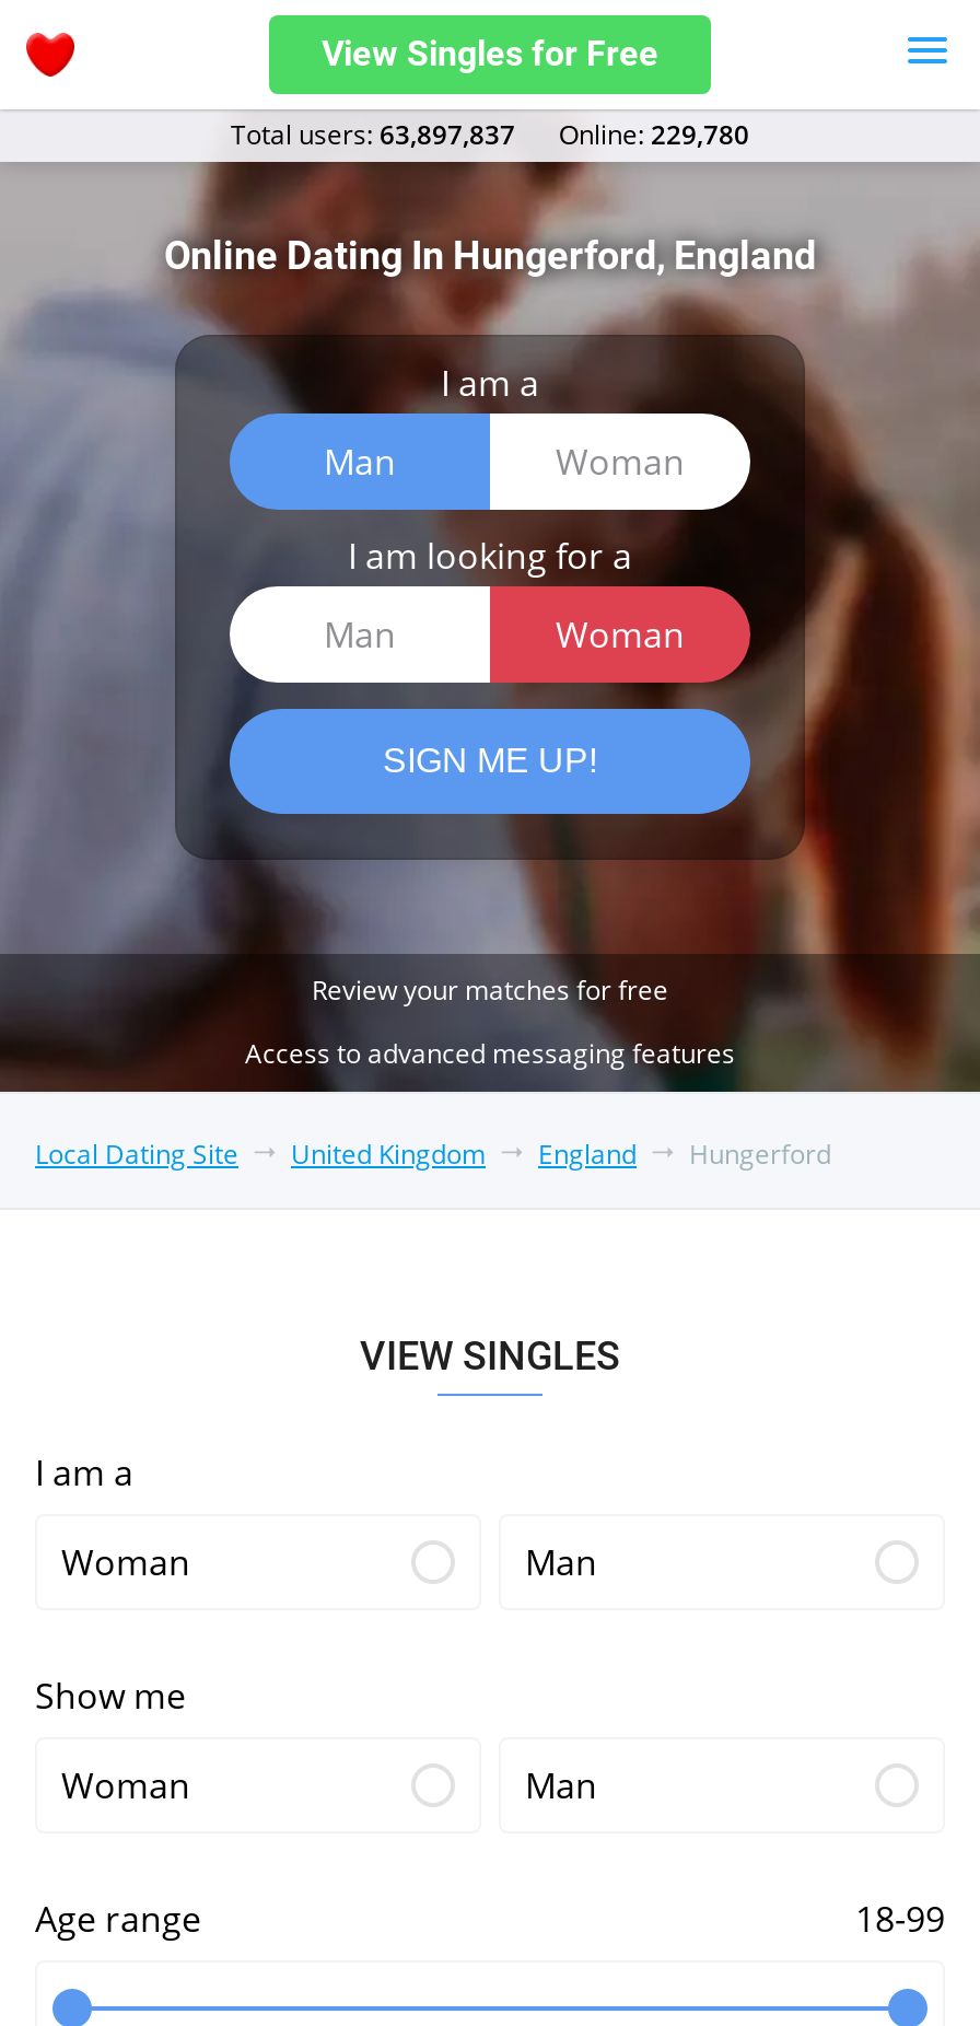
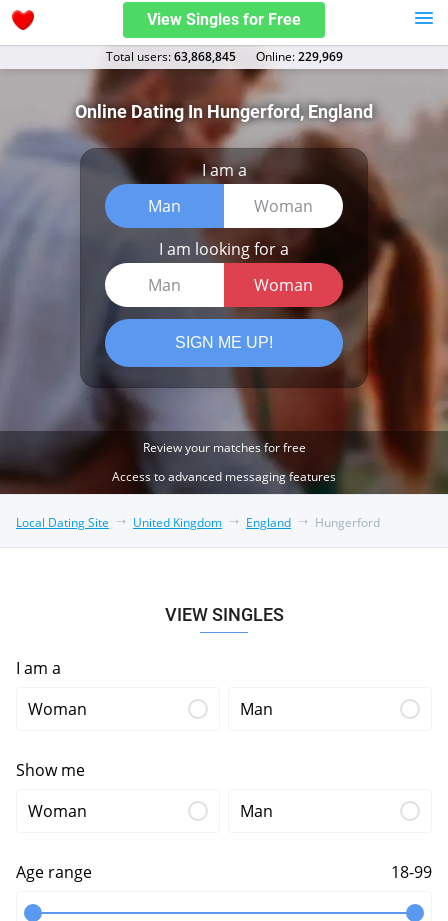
[231,116,515,153] Total users: 63,897,837 -> [105,48,235,65] Total users: 63,868,845
[559,116,749,153] Оnline: 229,780 -> [255,48,342,65] Оnline: 229,969

